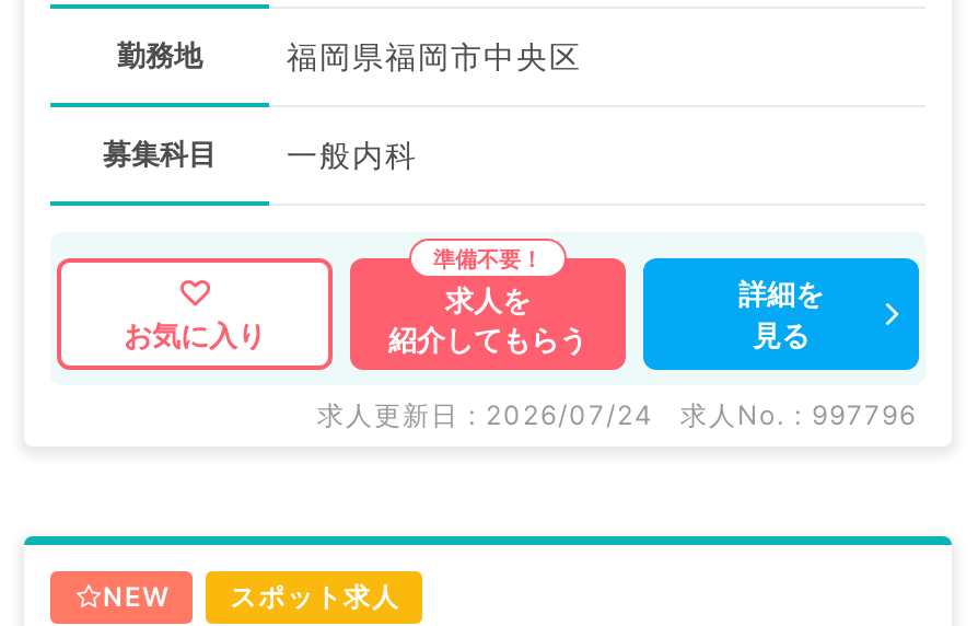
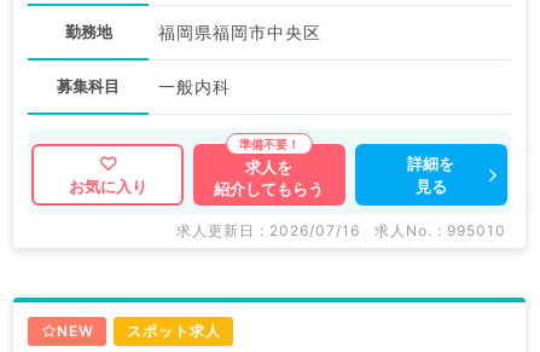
[317,398,654,431] 求人更新日 : 2026/07/24 -> [176,221,360,240] 求人更新日 : 2026/07/16
[680,398,917,431] 求人No. : 997796 -> [374,221,506,240] 求人No. : 995010

